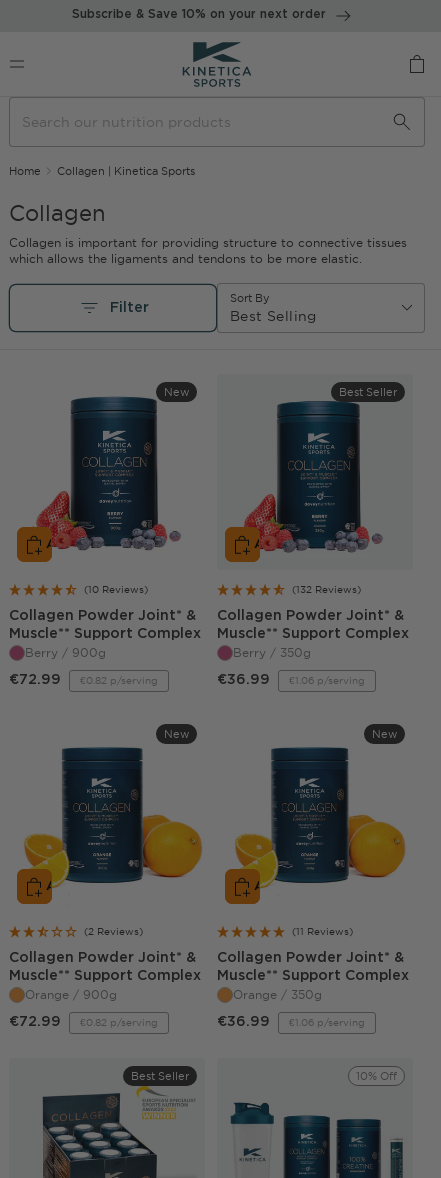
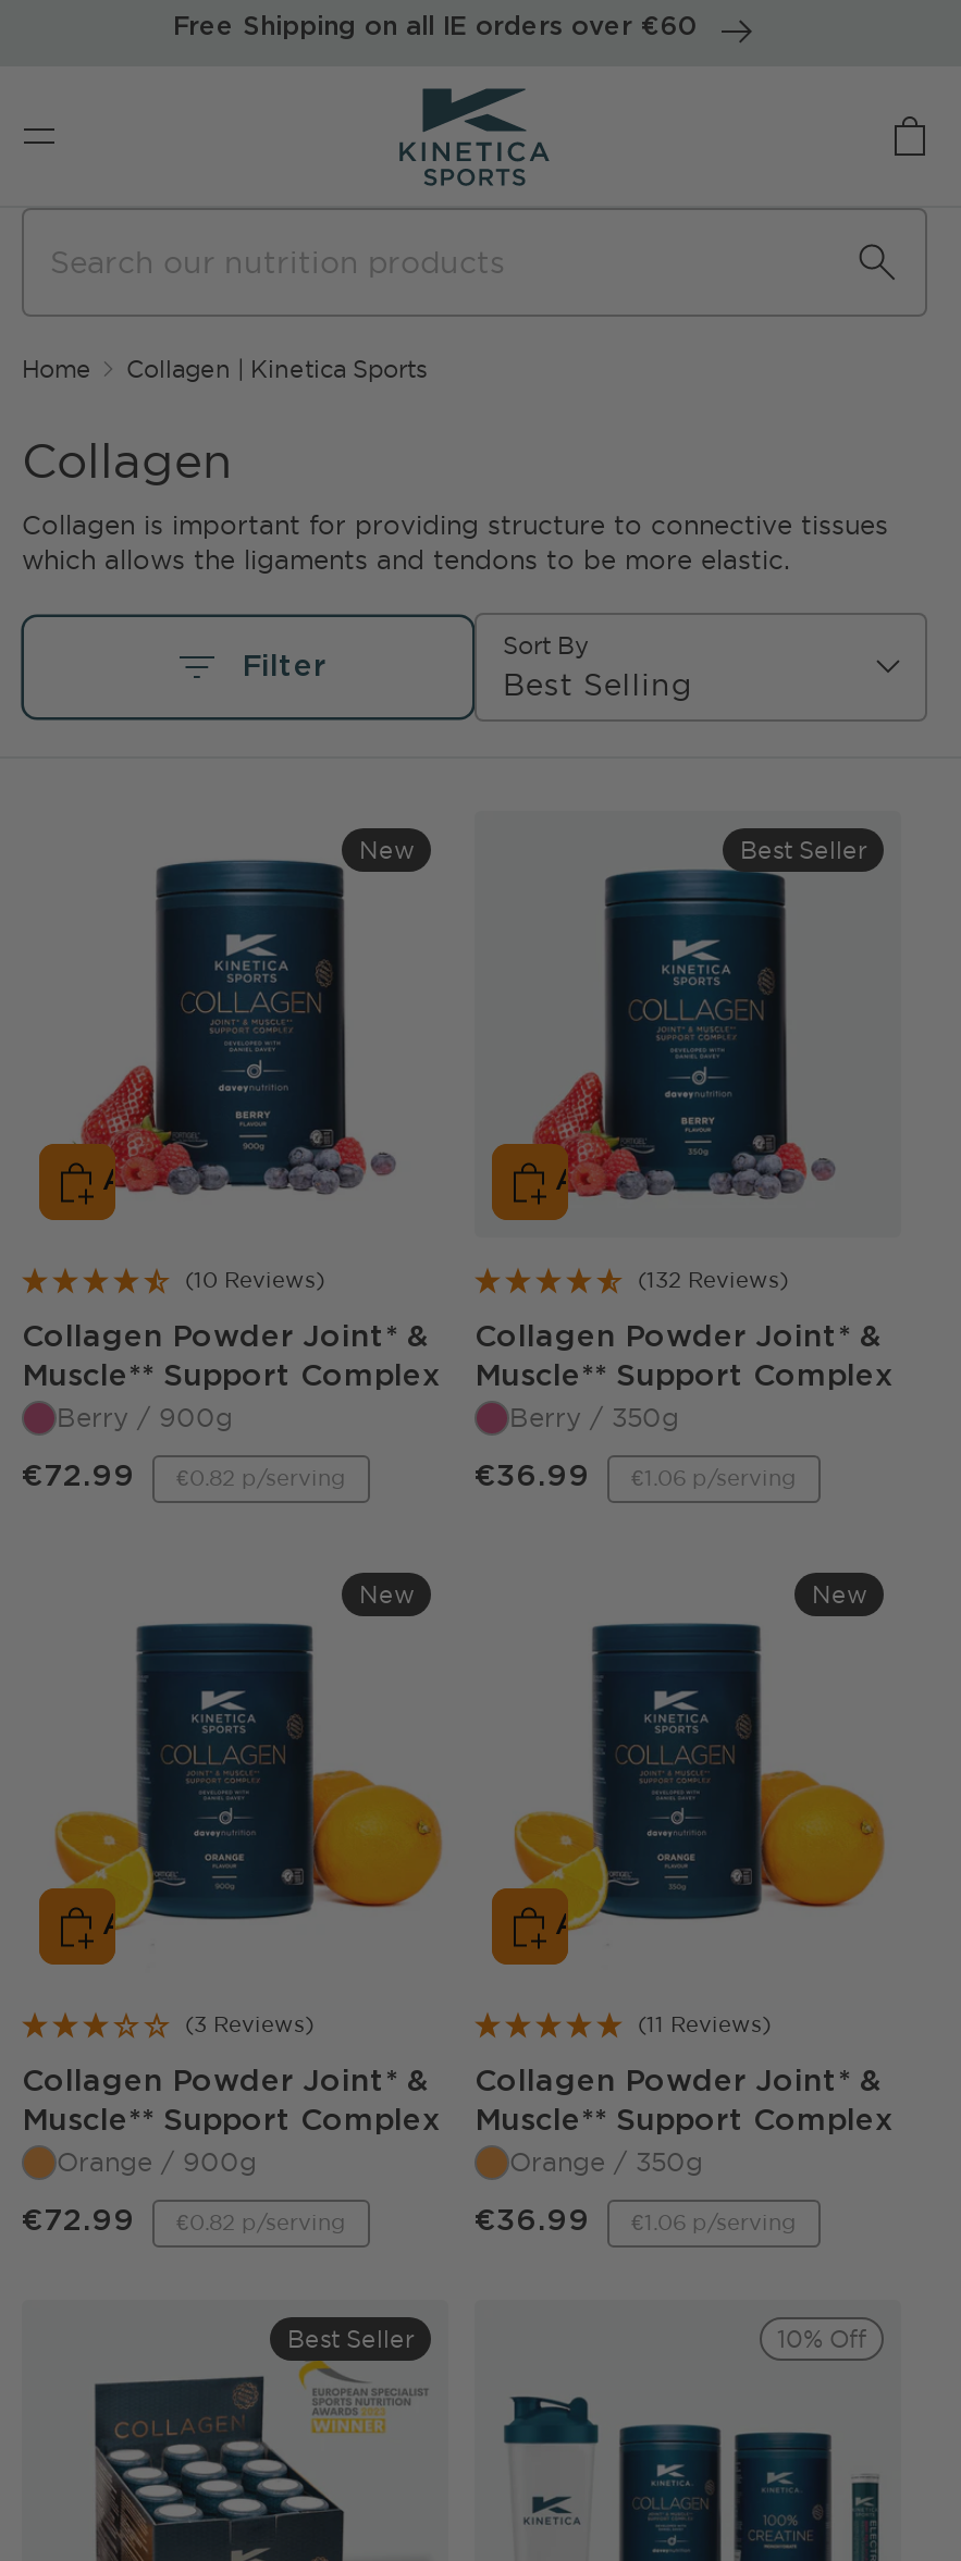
[72,7,326,19] Subscribe & Save 10% on your next order -> [173,13,698,39] Free Shipping on all IE orders over €60
[84,926,143,937] (2 Reviews) -> [185,2014,313,2037] (3 Reviews)

